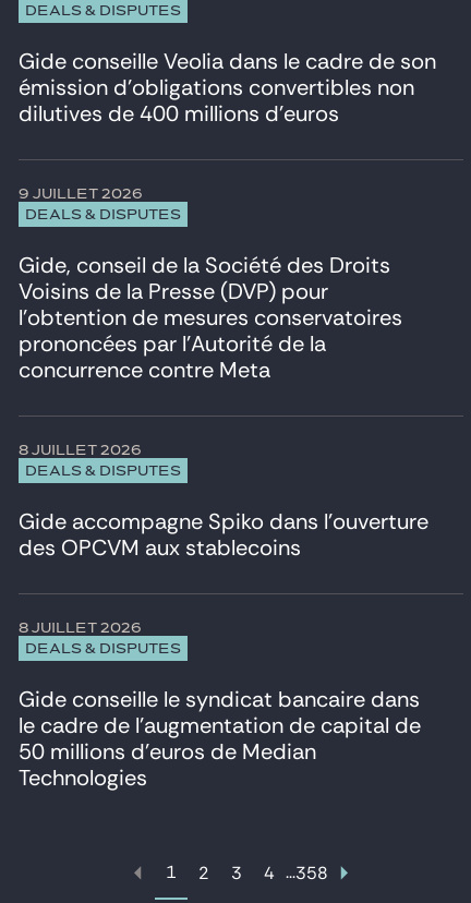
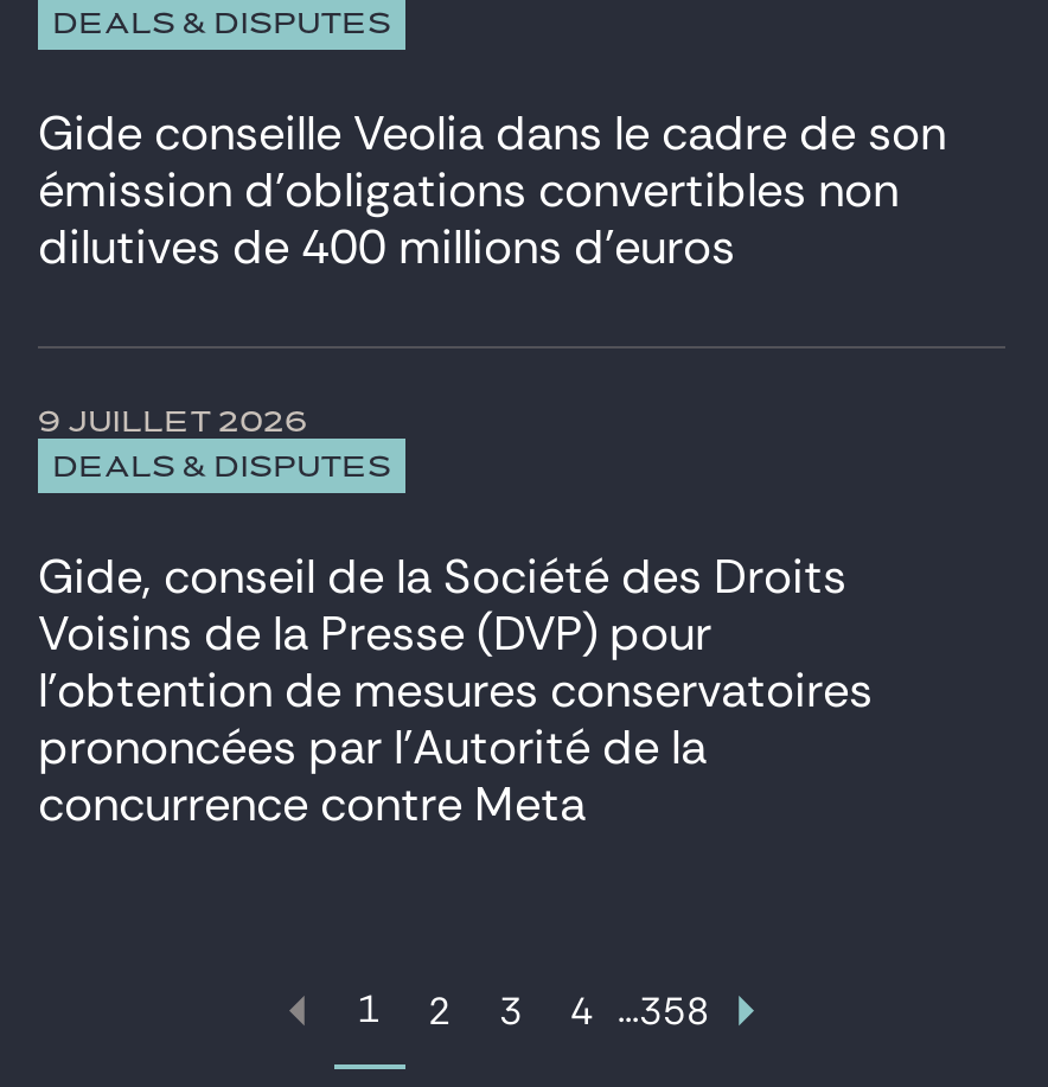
[19,444,428,562] 8 JUILLET 2026 | Gide accompagne Spiko dans l’ouverture | des OPCVM aux stablecoins -> none
[25,464,181,478] DEALS & DISPUTES -> none
[19,622,421,792] 8 JUILLET 2026 | Gide conseille le syndicat bancaire dans | le cadre de l’augmentation de capital de | 50 millions d’euros de Median | Technologies -> none
[25,642,181,656] DEALS & DISPUTES -> none

